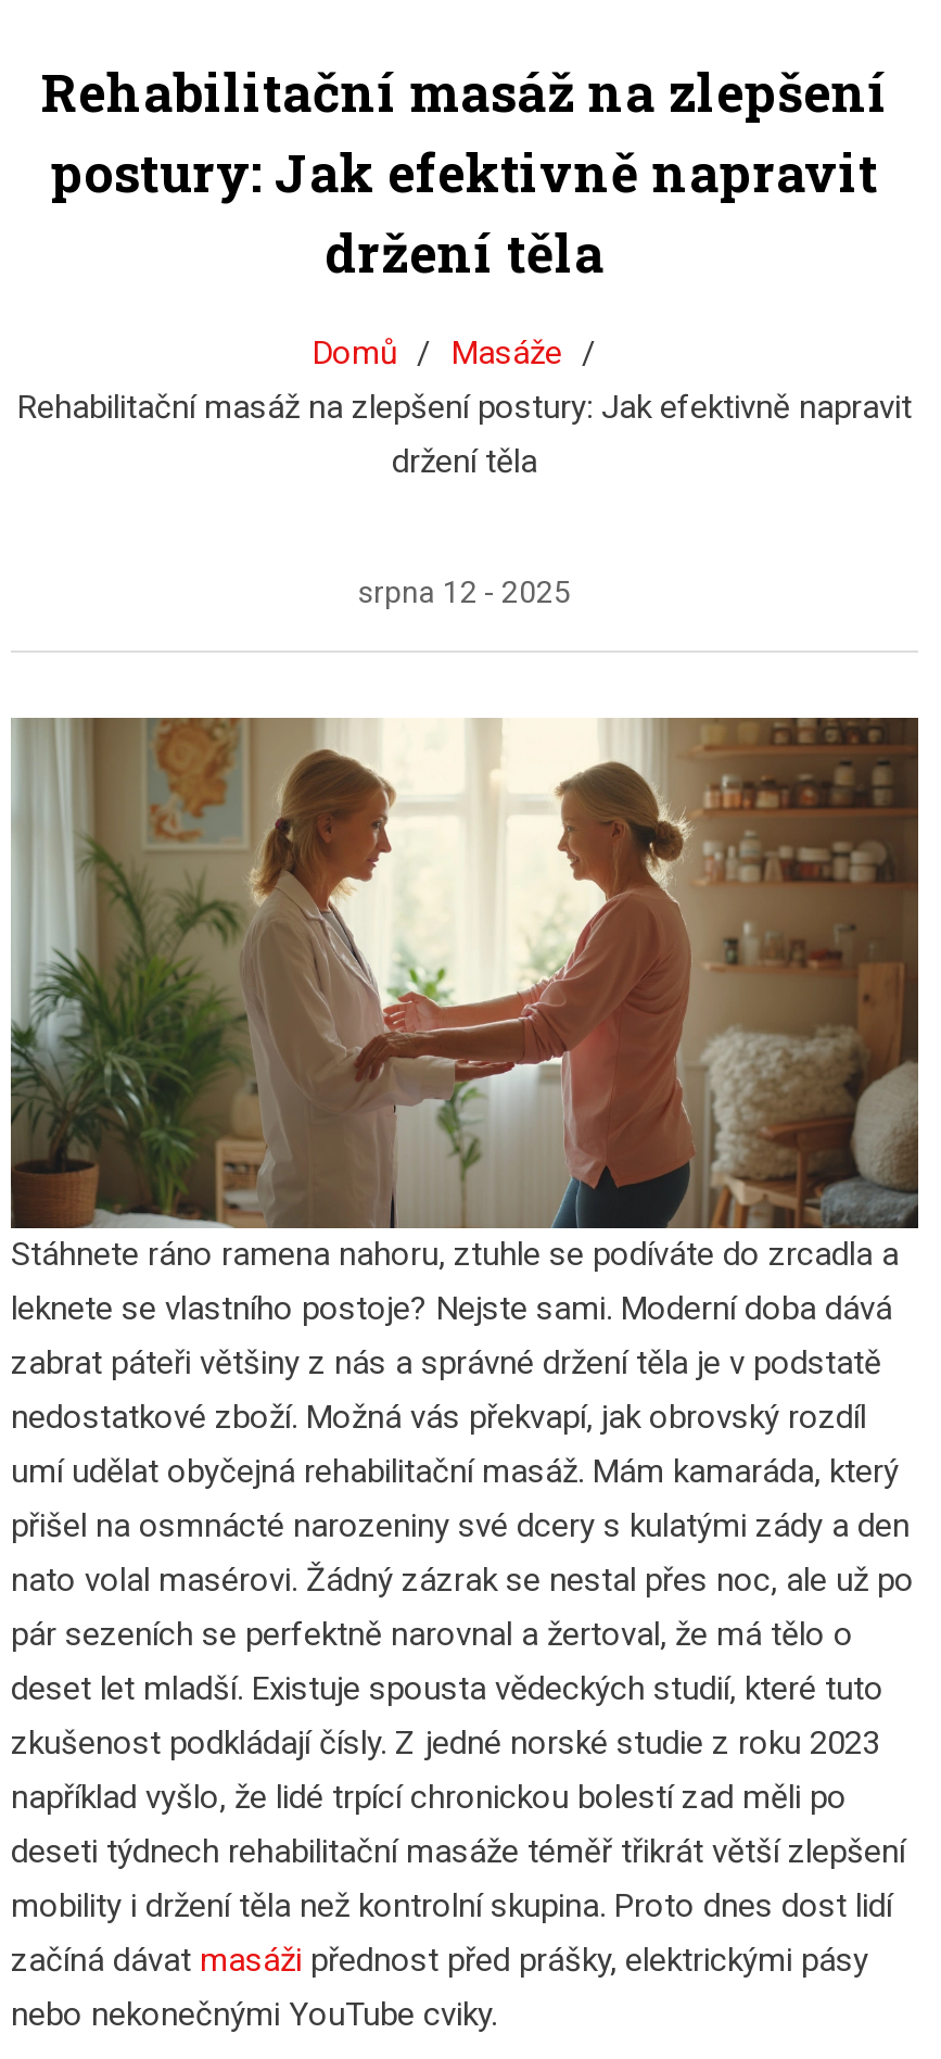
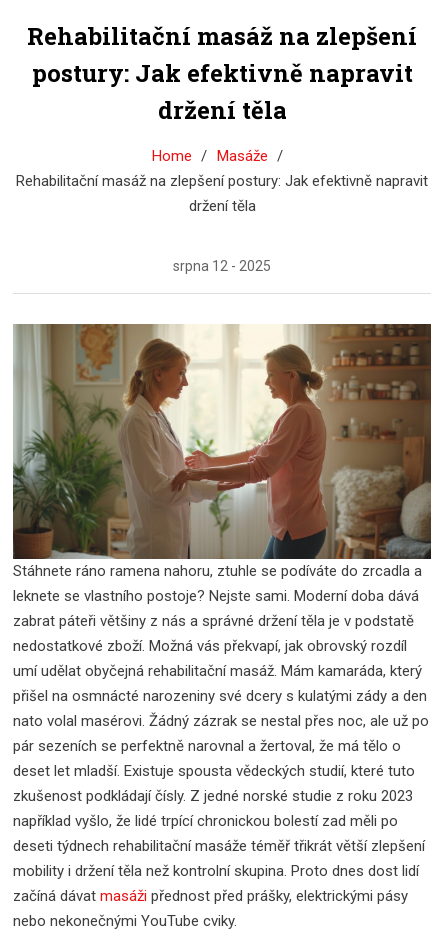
[313,333,397,372] Domů -> [151,147,191,165] Home

